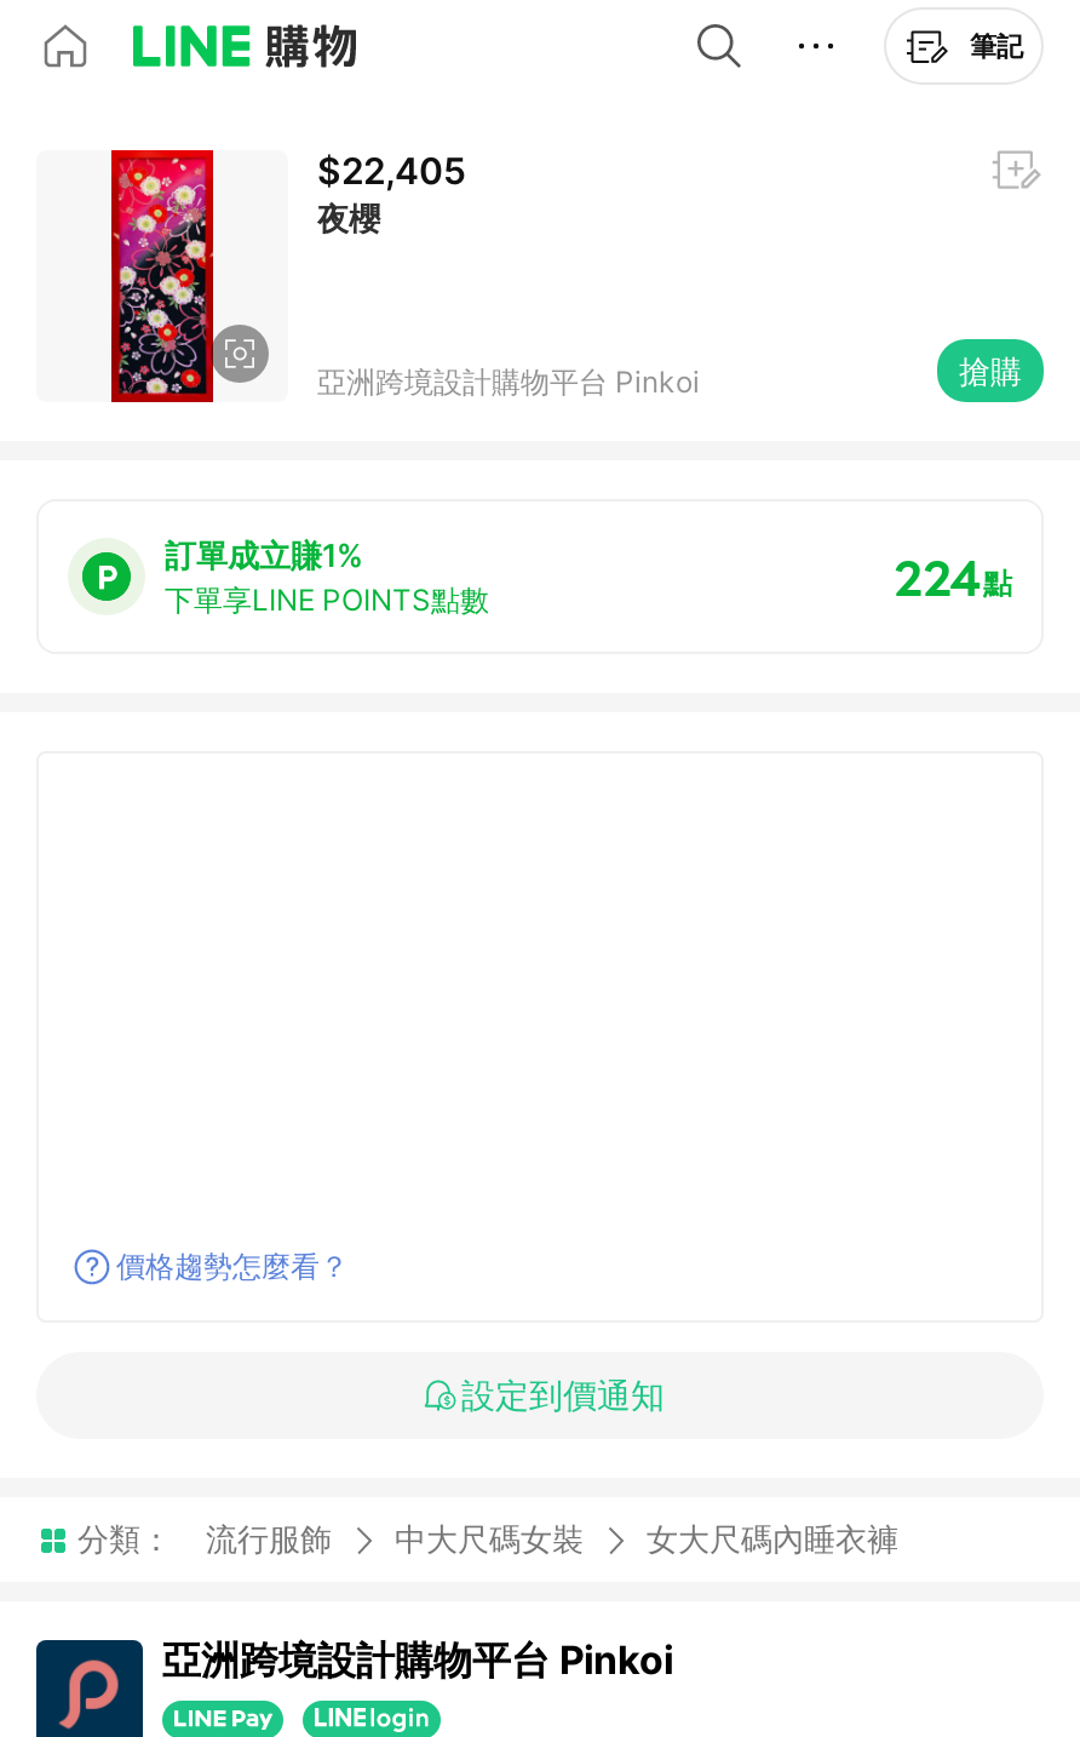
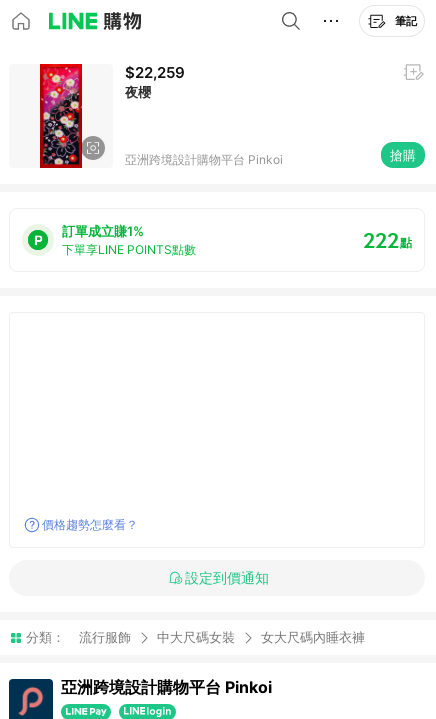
[317,148,465,194] $22,405 -> [125,63,185,82] $22,259
[894,545,1012,608] 224點 -> [363,227,412,253] 222點

